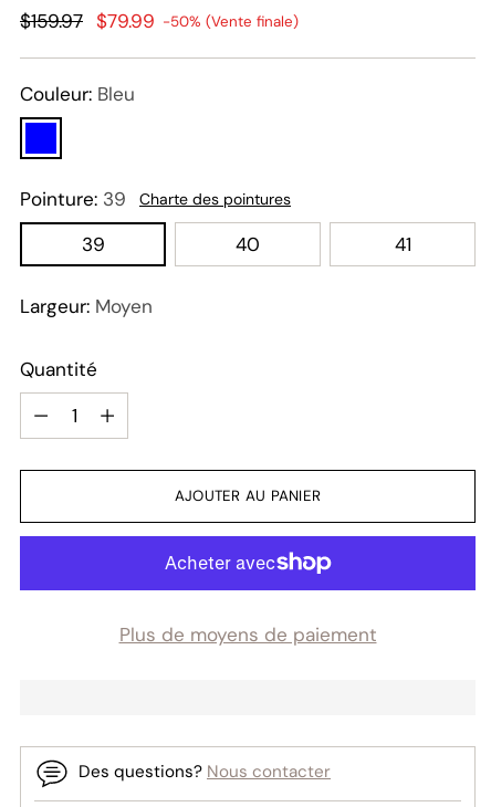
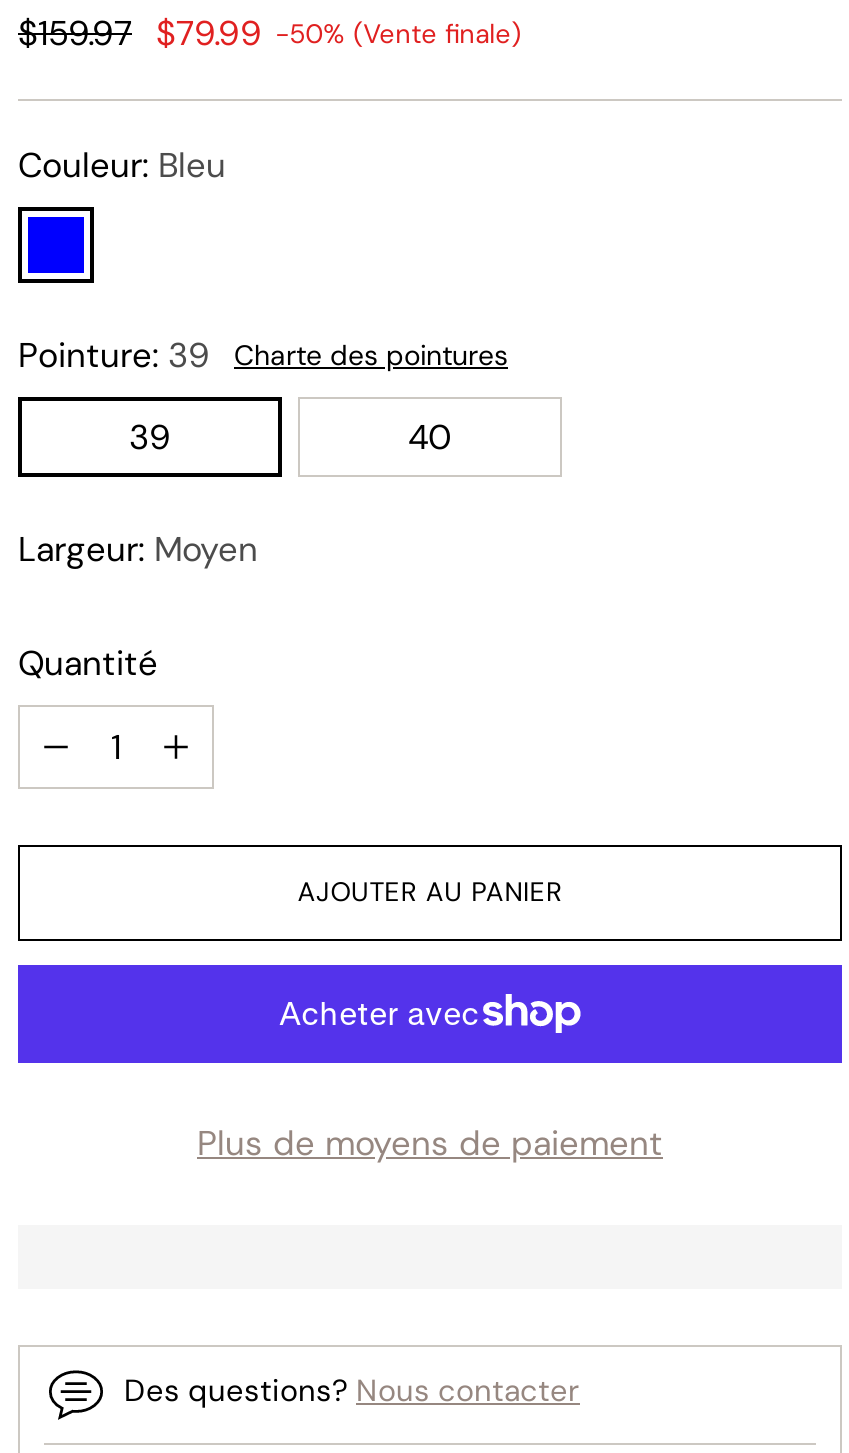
[394,232,411,256] 41 -> none

